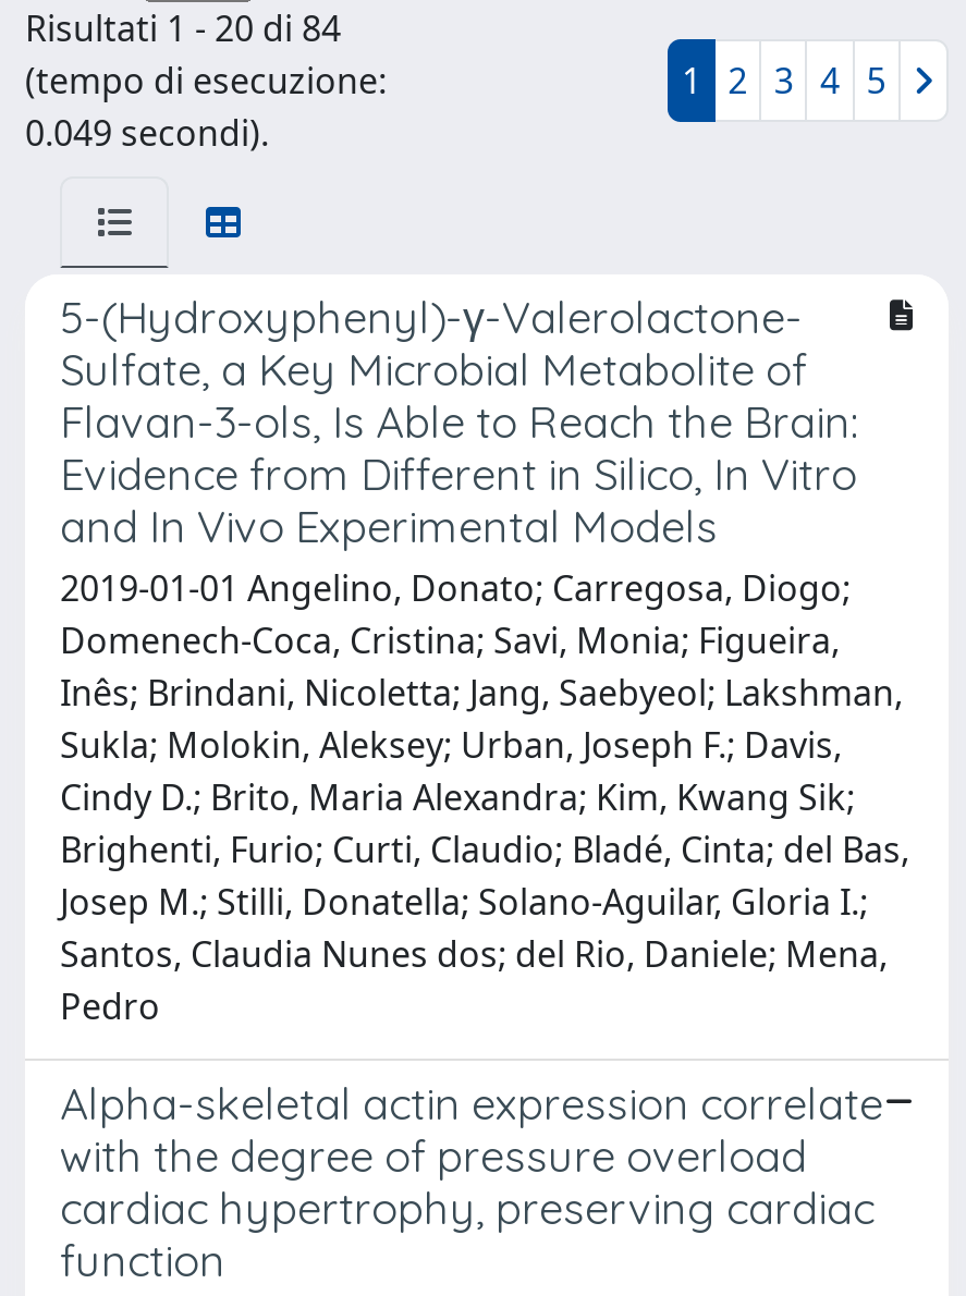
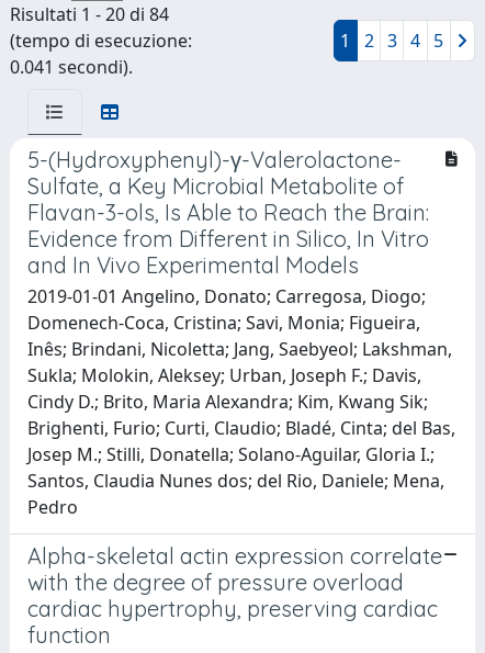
[25,108,269,156] 0.049 secondi). -> [10,55,133,79] 0.041 secondi).

